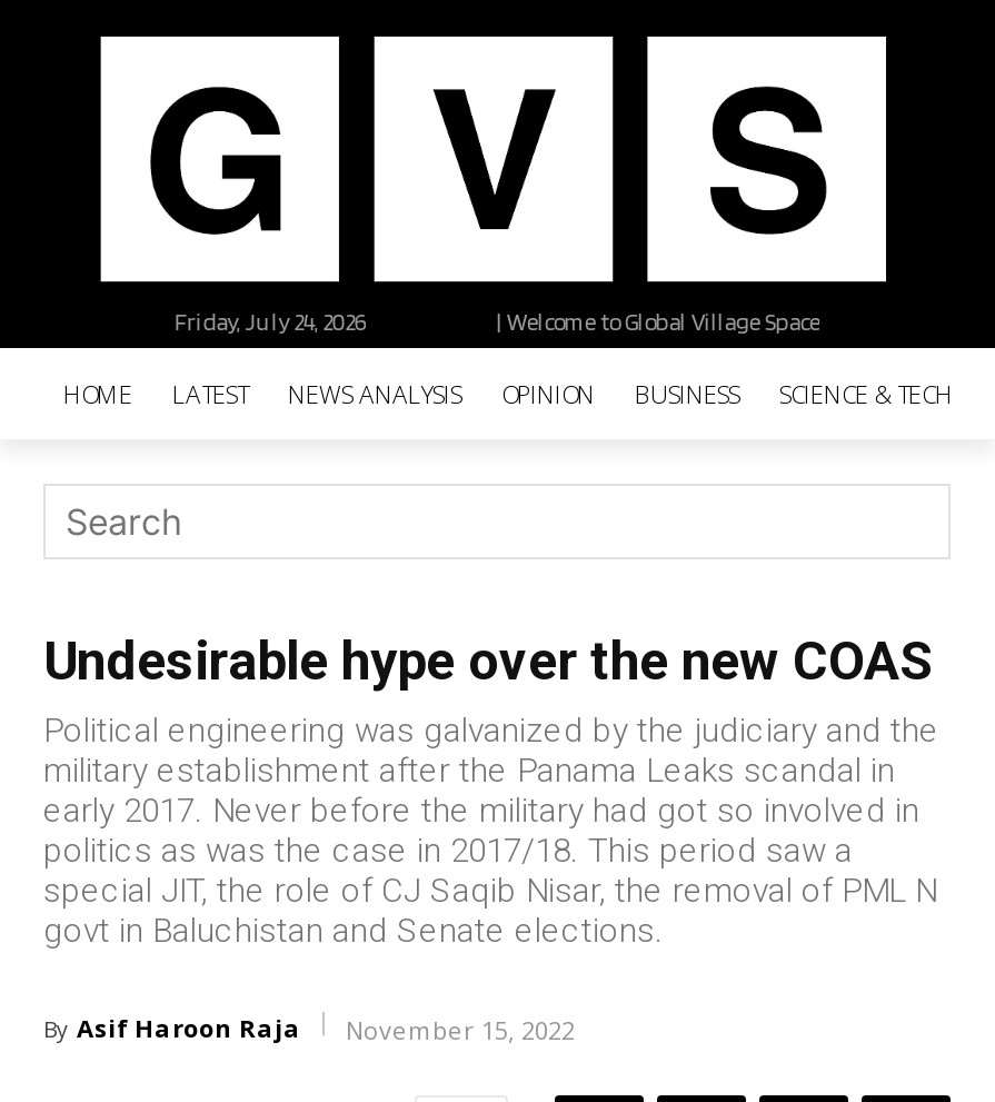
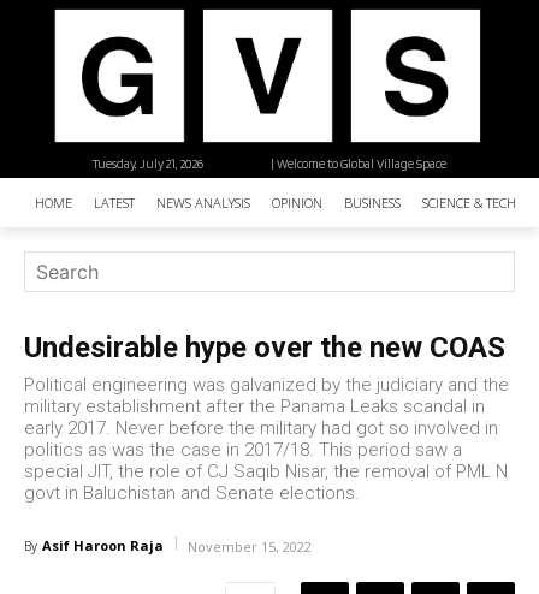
[174,306,365,337] Friday, July 24, 2026 -> [92,155,203,172] Tuesday, July 21, 2026

